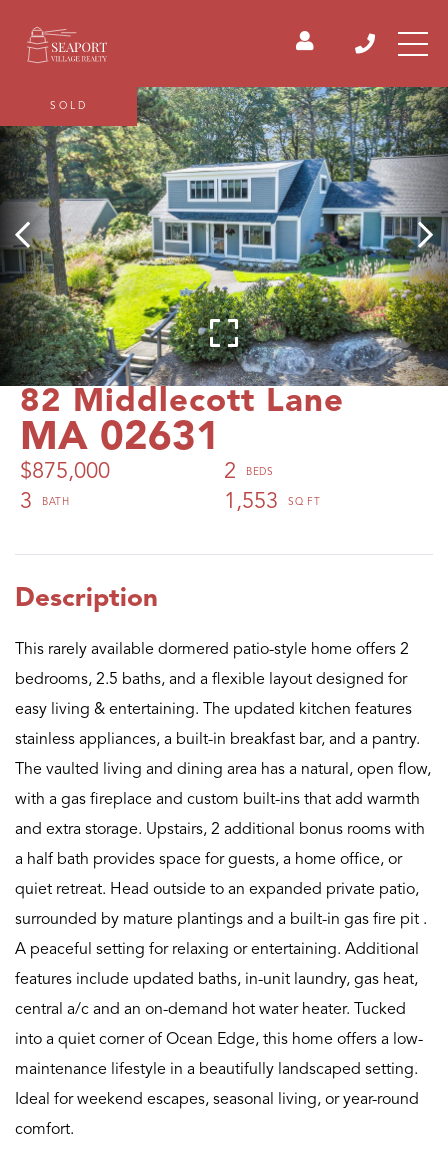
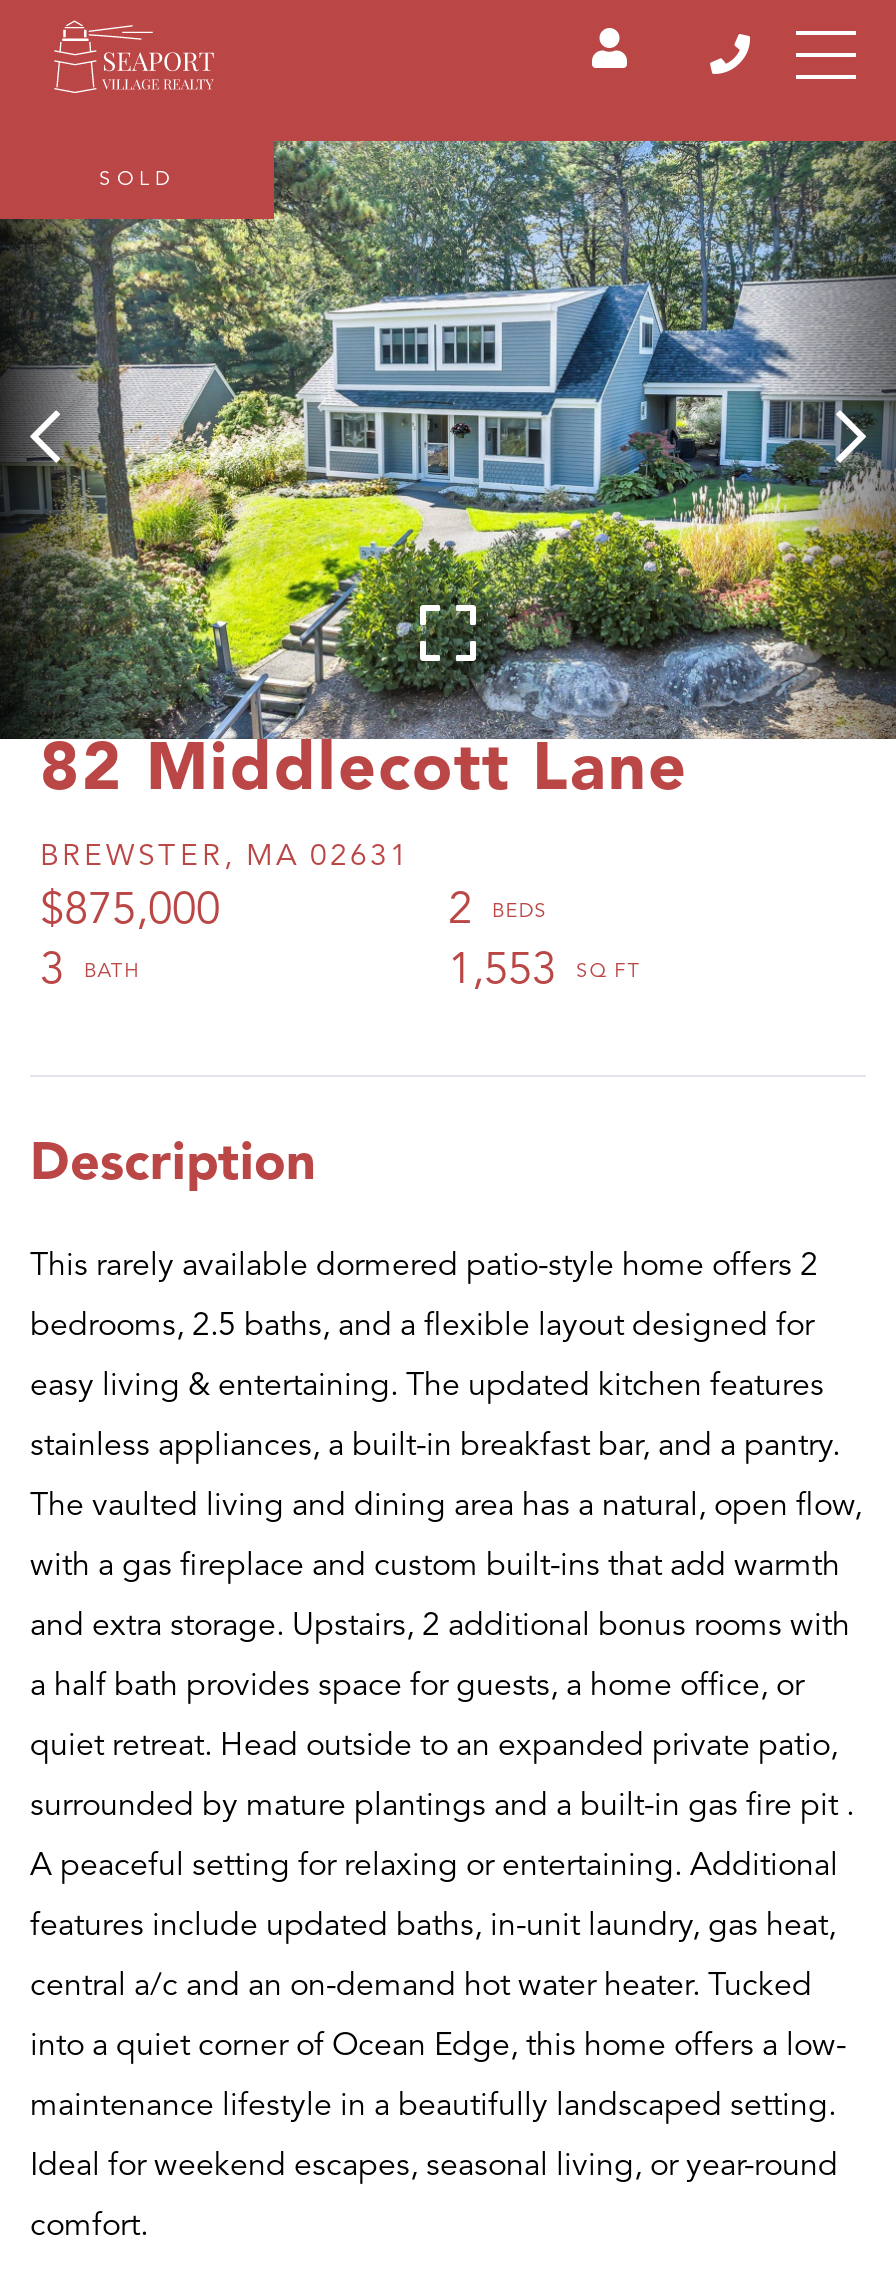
[20,419,220,459] MA 02631 -> [40,842,410,872] BREWSTER, MA 02631

